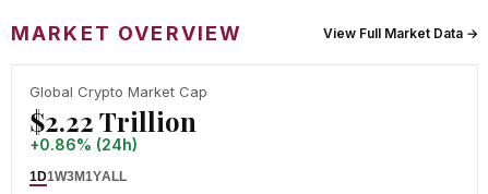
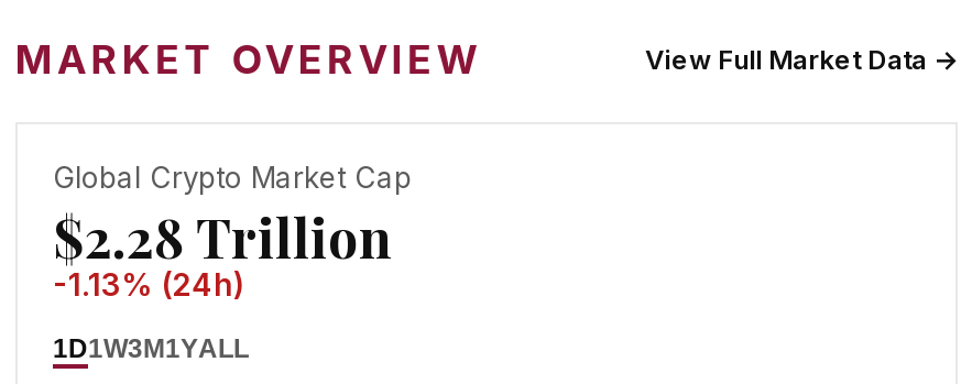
[29,104,197,139] $2.22 Trillion -> [53,202,392,272] $2.28 Trillion
[29,135,138,154] +0.86% (24h) -> [53,265,244,303] -1.13% (24h)

